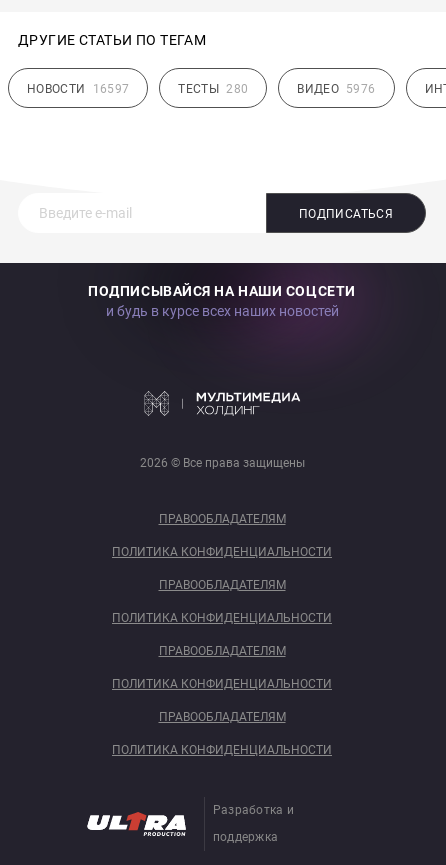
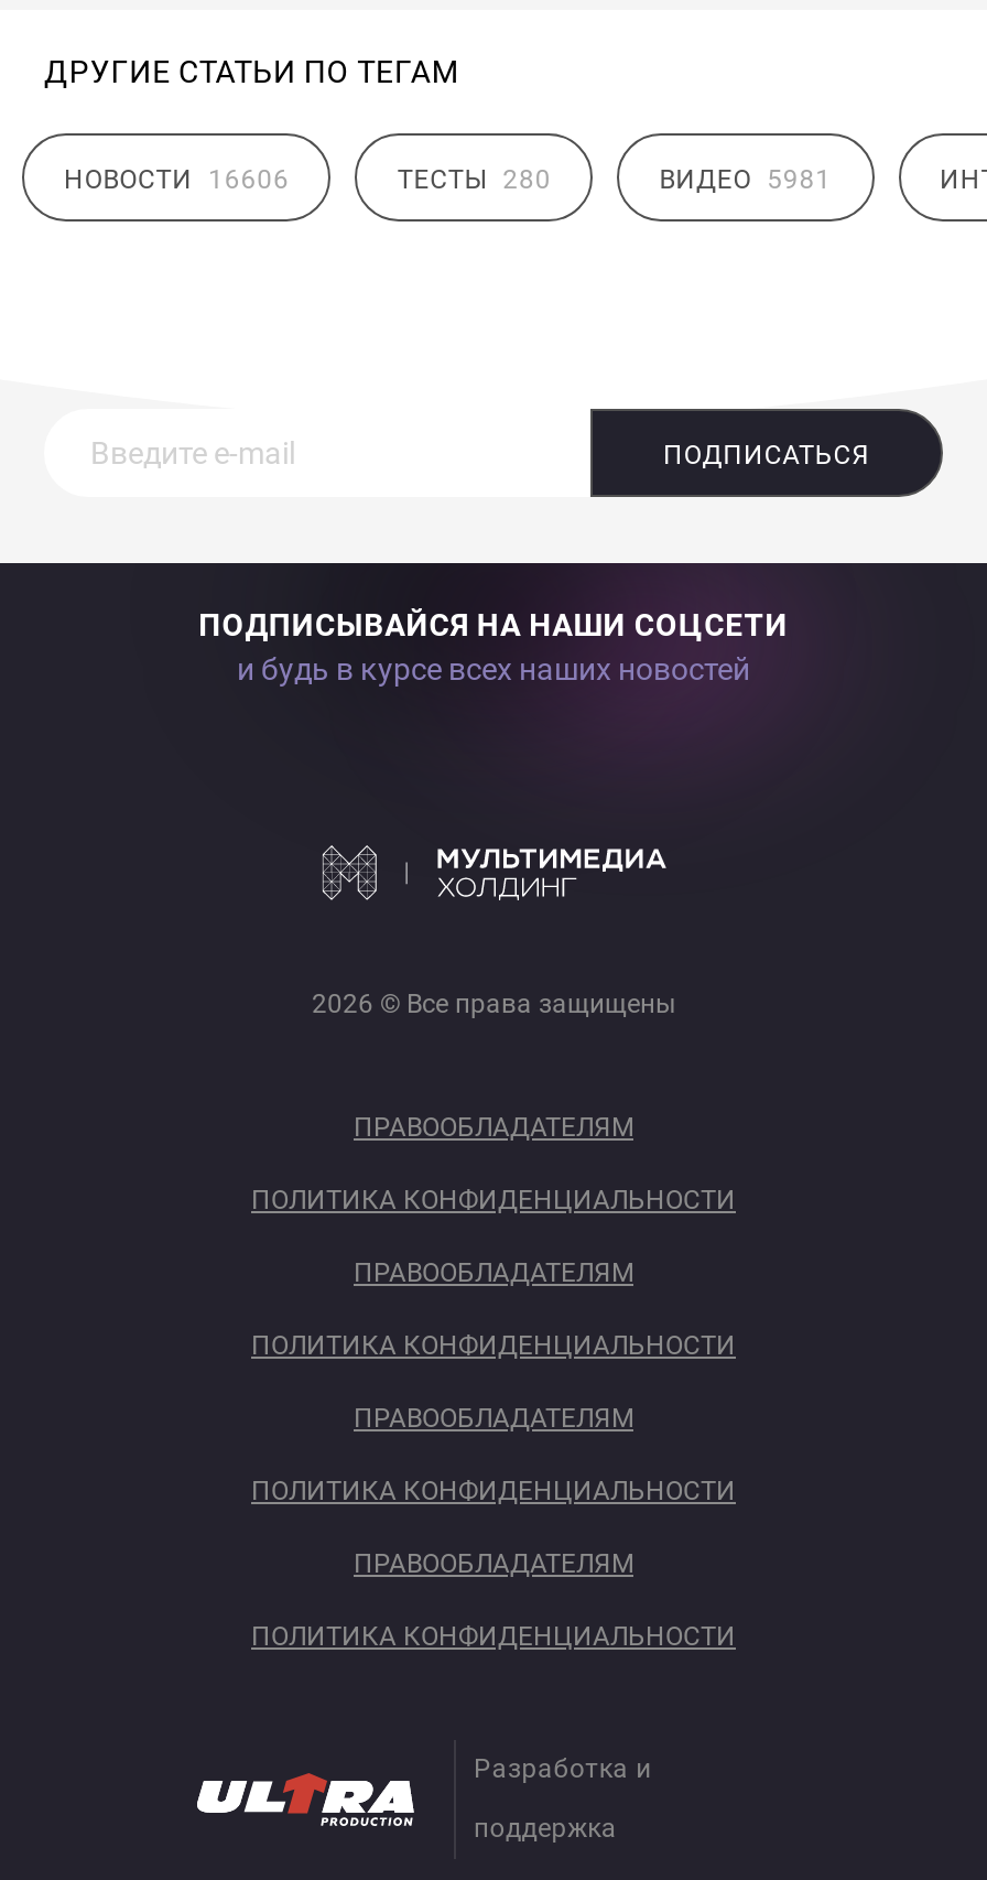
[27,81,129,95] НОВОСТИ 16597 -> [64,163,289,194] НОВОСТИ 16606
[297,81,375,95] ВИДЕО 5976 -> [659,163,832,194] ВИДЕО 5981

